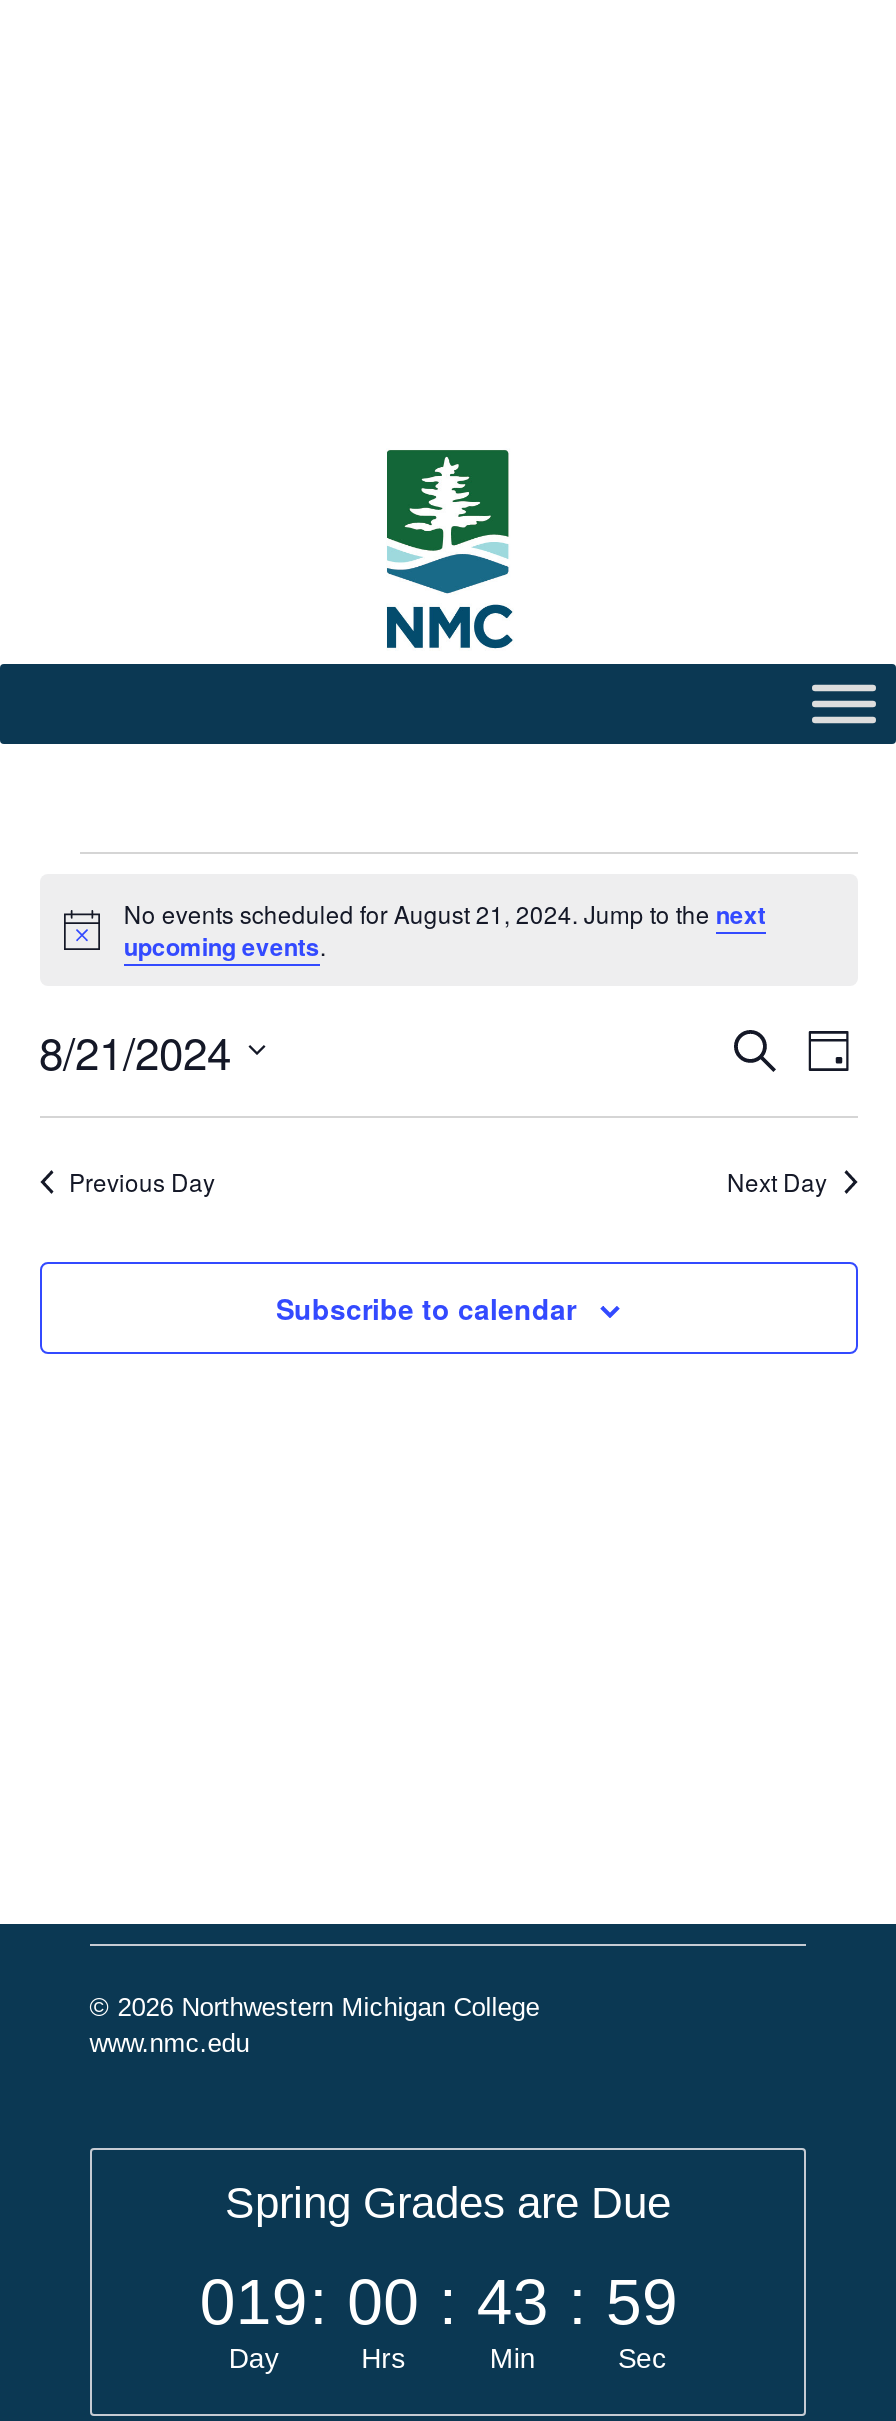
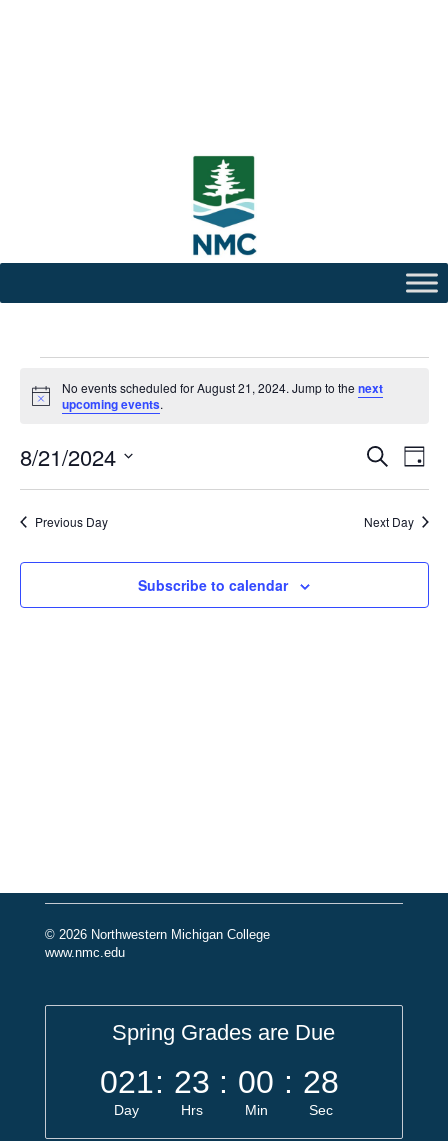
[200,2267,308,2339] 019 -> [100,1064,154,1100] 021
[310,2267,419,2339] : 00 -> [155,1064,210,1100] : 23
[439,2267,549,2339] : 43 -> [219,1064,274,1100] : 00
[568,2267,678,2339] : 59 -> [284,1064,339,1100] : 28

